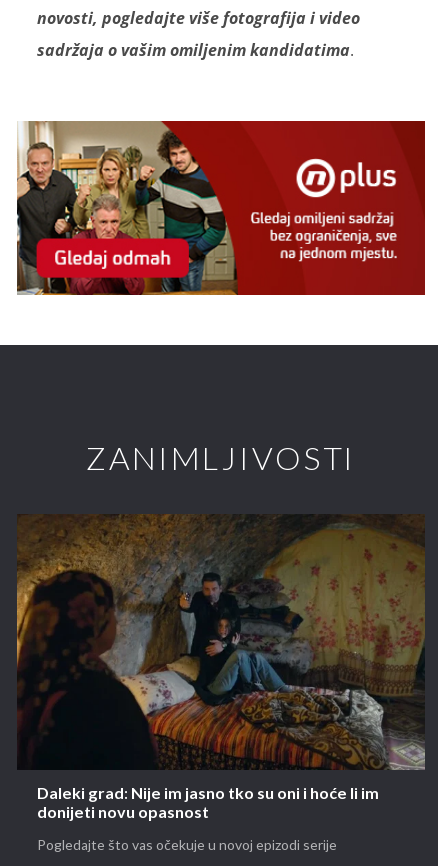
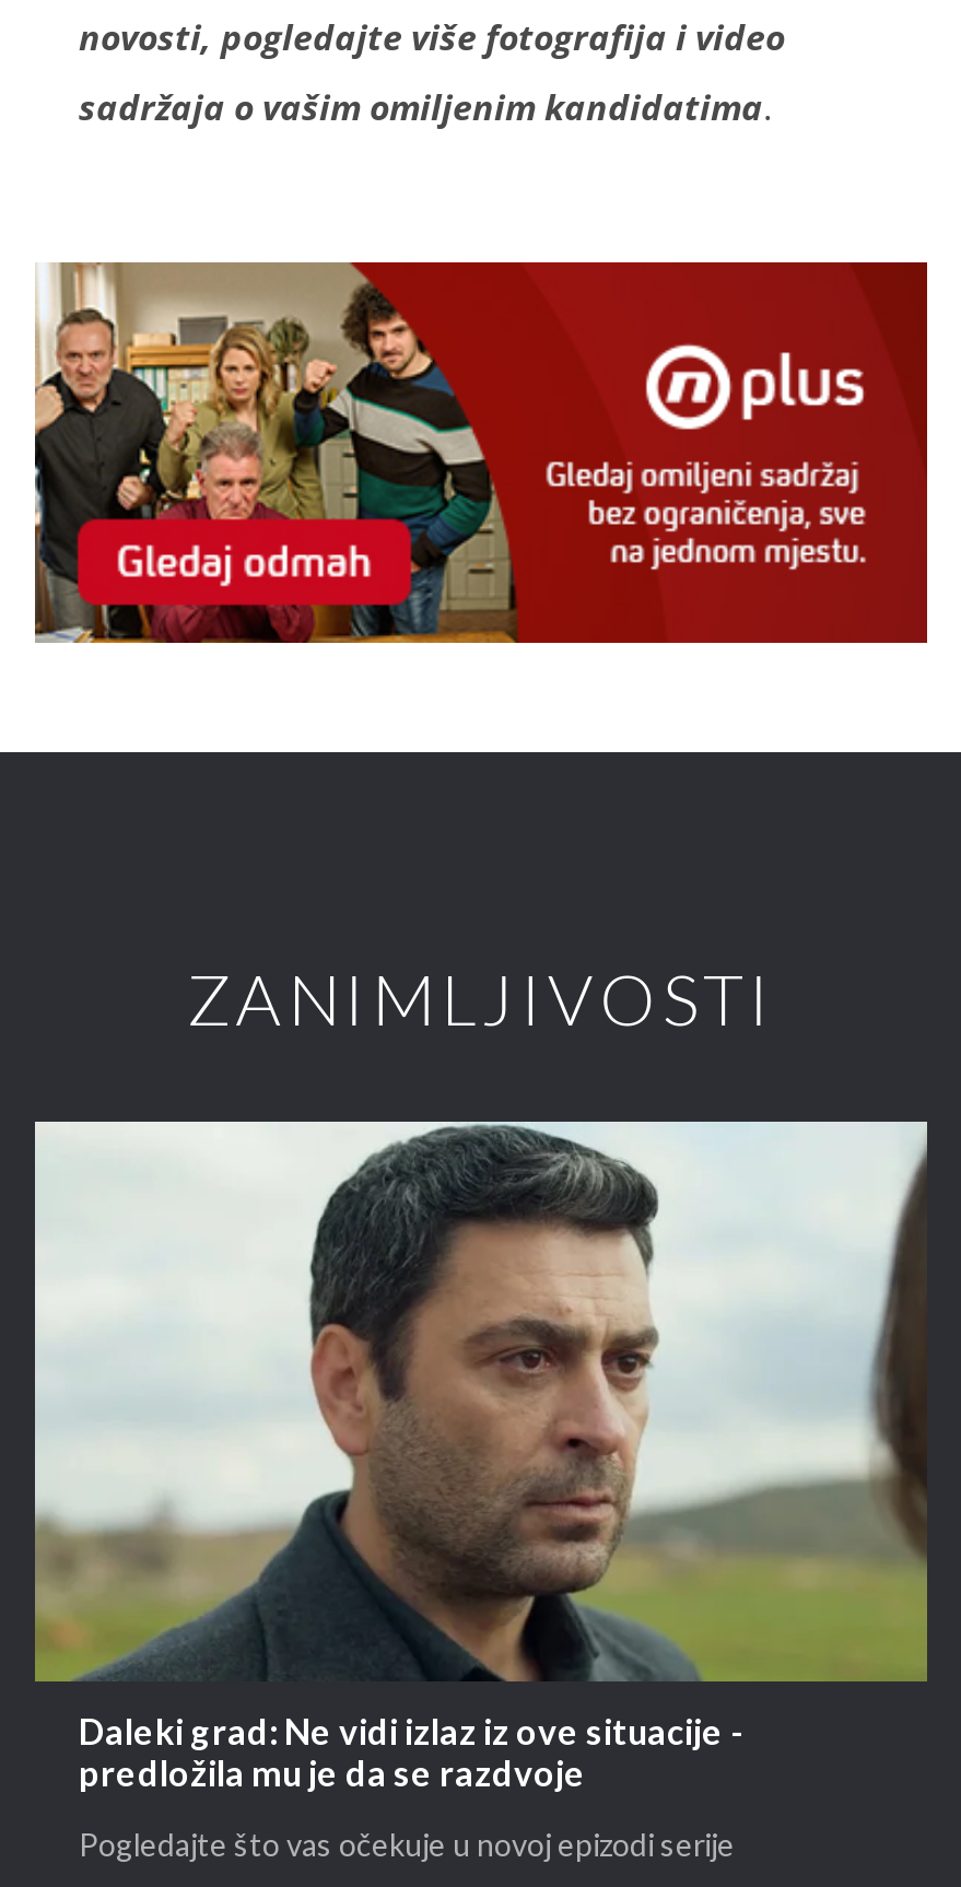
[16,514,425,823] [image] | Daleki grad: Nije im jasno tko su oni i hoće li im | donijeti novu opasnost -> [33,1120,929,1798] [image] | Daleki grad: Ne vidi izlaz iz ove situacije - | predložila mu je da se razdvoje

